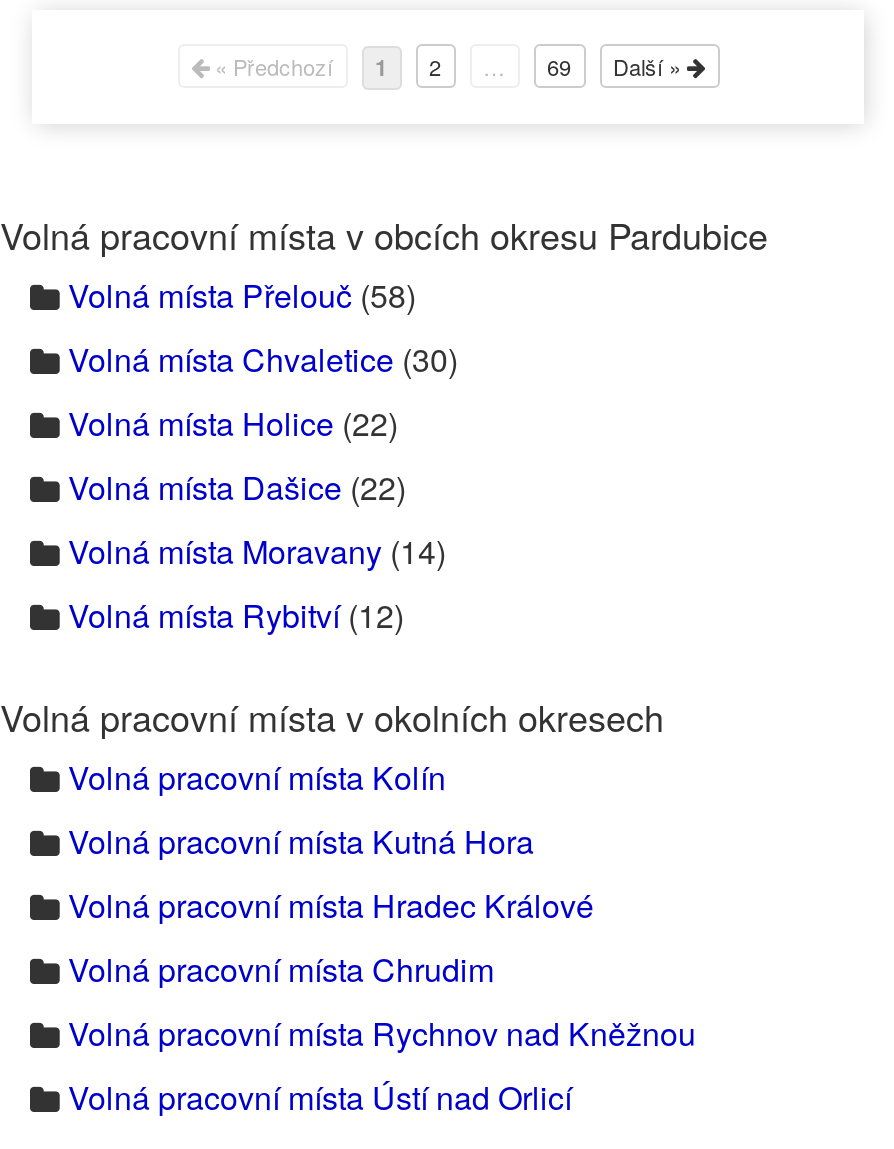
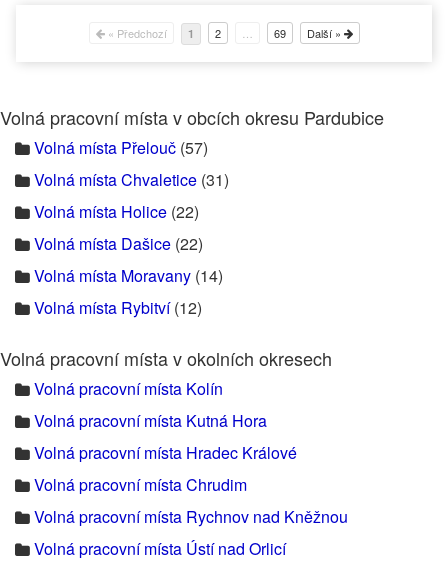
[68,272,416,318] Volná místa Přelouč (58) -> [34,136,208,159] Volná místa Přelouč (57)
[68,336,458,382] Volná místa Chvaletice (30) -> [34,168,229,191] Volná místa Chvaletice (31)

